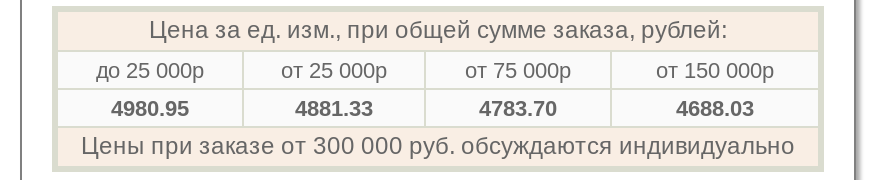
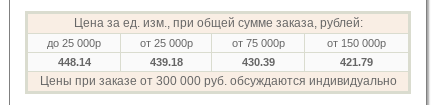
[111,96,189,120] 4980.95 -> [57,56,90,68] 448.14
[295,96,373,120] 4881.33 -> [149,56,182,68] 439.18
[479,96,557,120] 4783.70 -> [241,56,274,68] 430.39
[676,96,754,120] 4688.03 -> [340,56,373,68] 421.79

